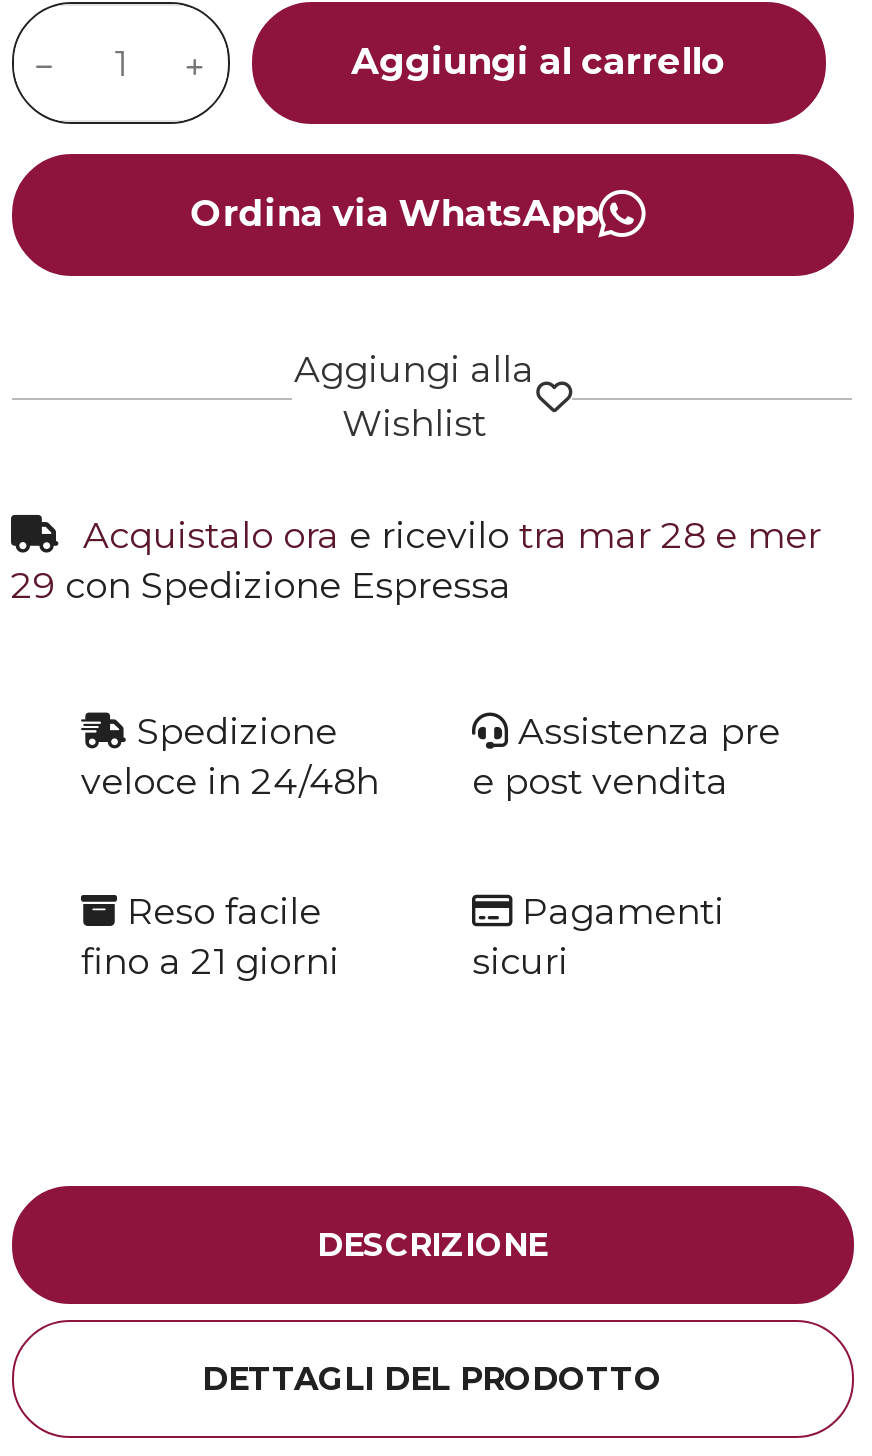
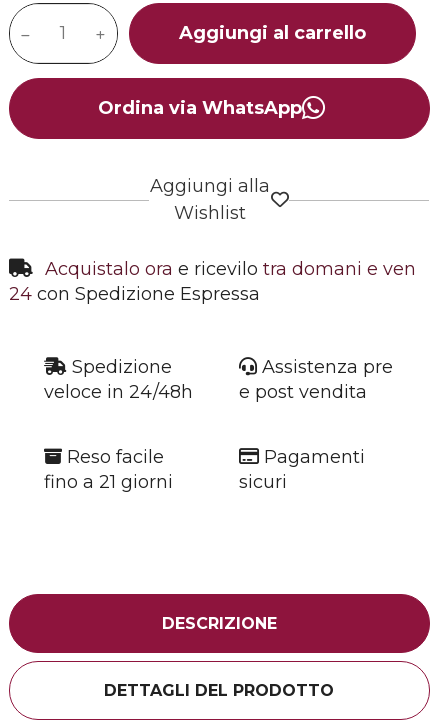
[11,514,821,608] Acquistalo ora e ricevilo tra mar 28 e mer | 29 con Spedizione Espressa -> [8,258,415,305] Acquistalo ora e ricevilo tra domani e ven | 24 con Spedizione Espressa

